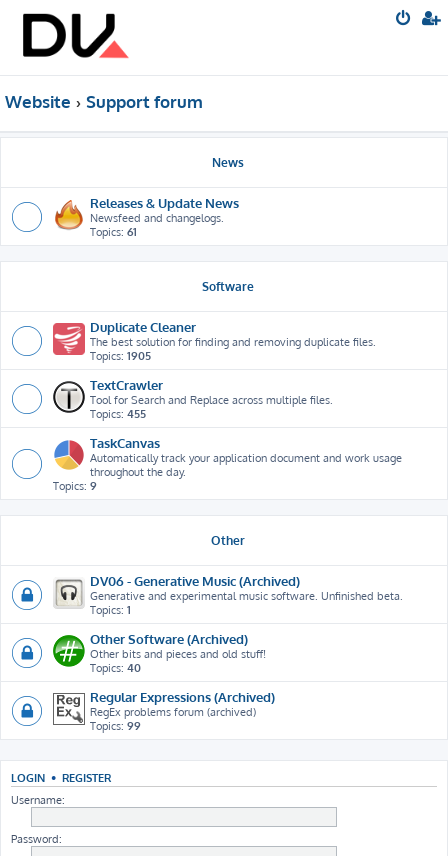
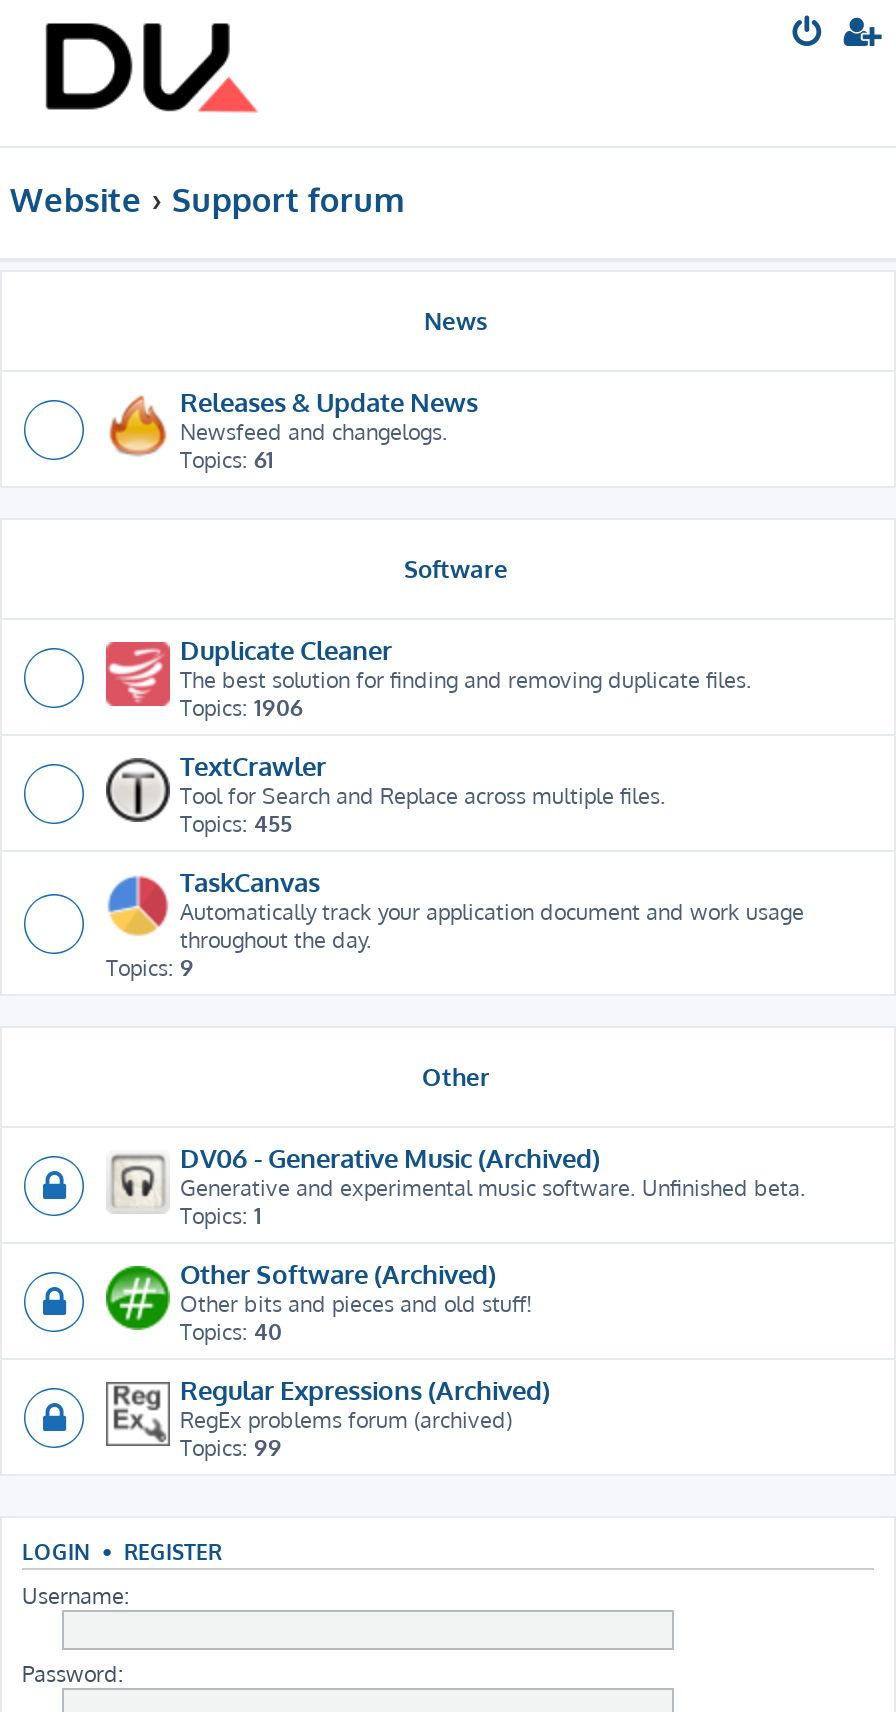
[90,349,151,363] Topics: 1905 -> [180,694,302,722] Topics: 1906

